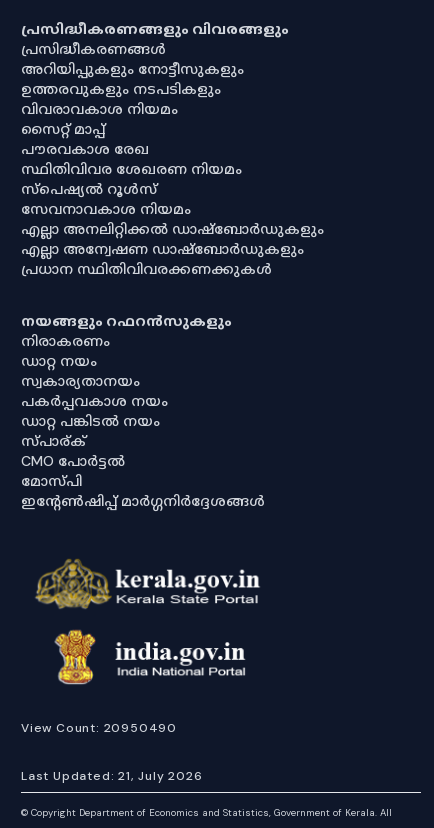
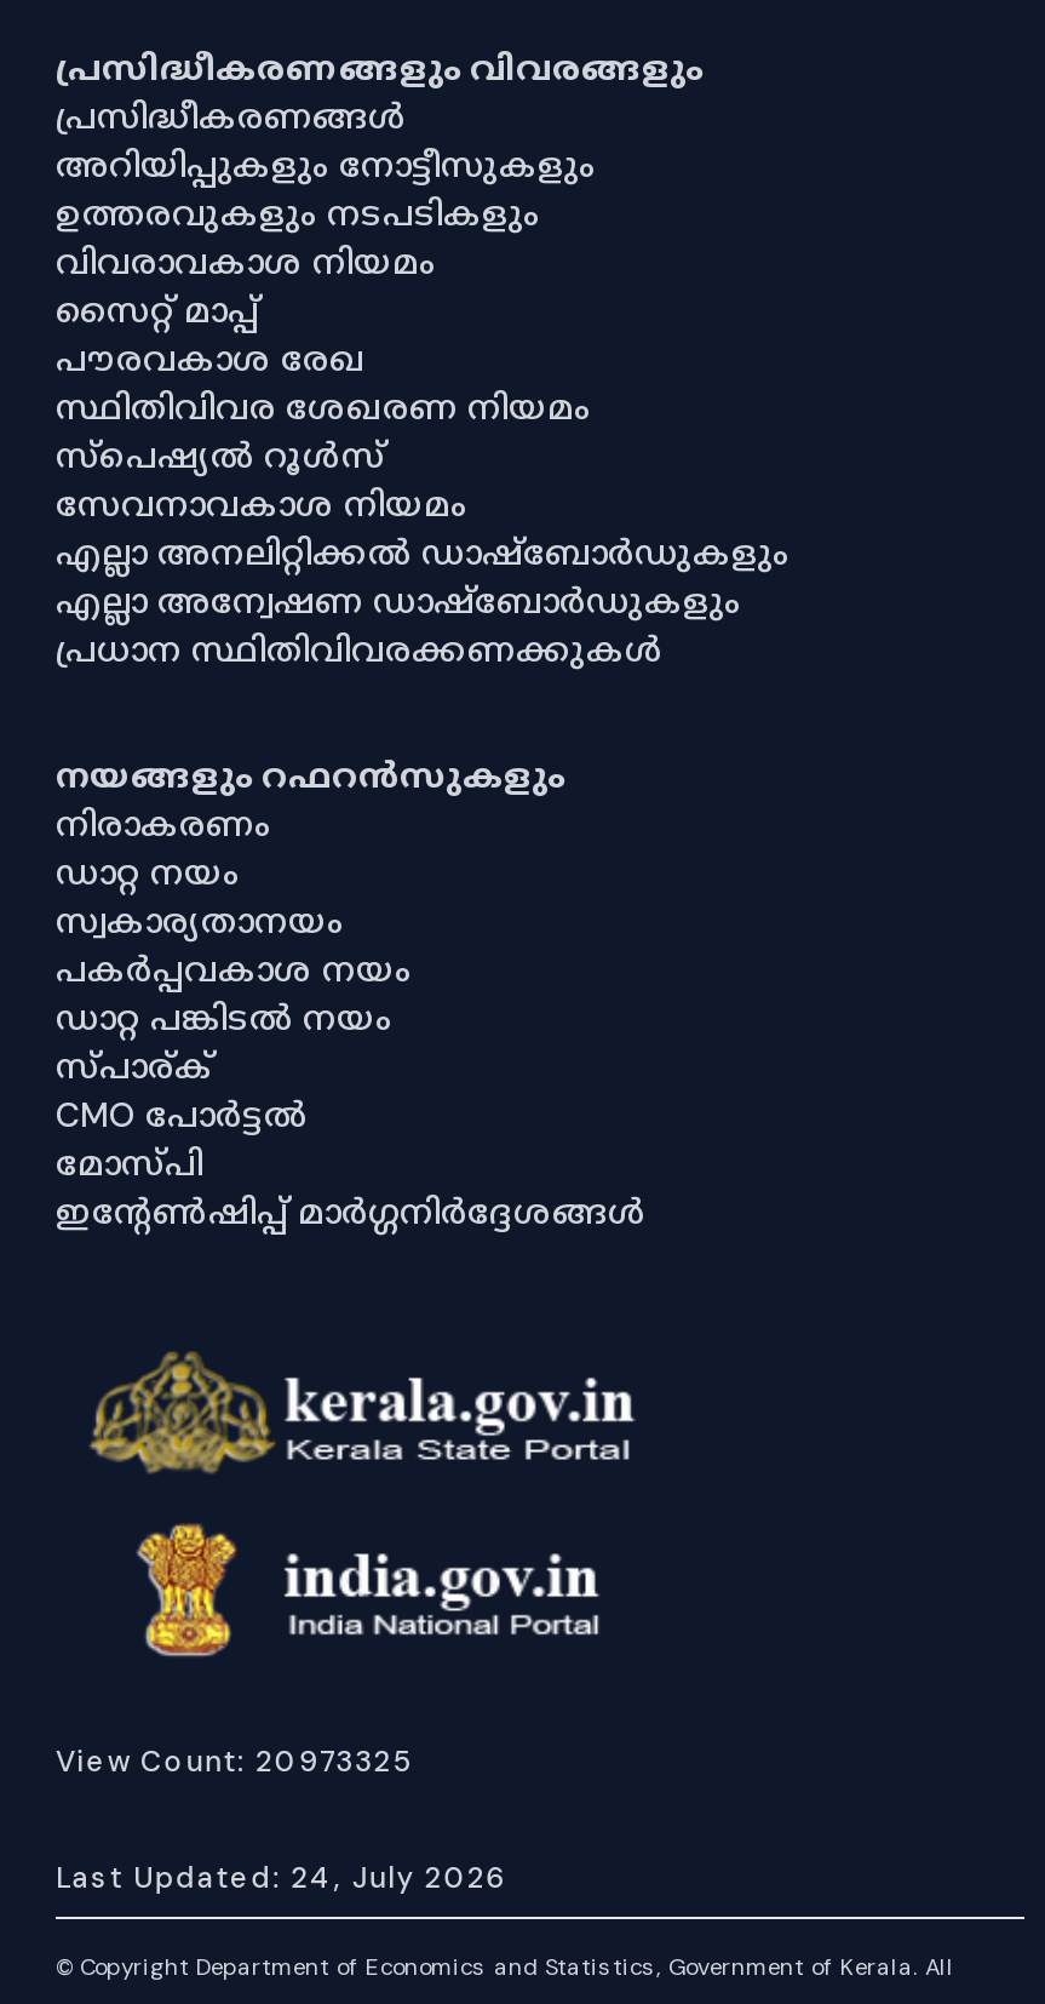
[21,720,177,736] View Count: 20950490 -> [56,1743,414,1782] View Count: 20973325
[21,768,203,784] Last Updated: 21, July 2026 -> [56,1860,508,1898] Last Updated: 24, July 2026

